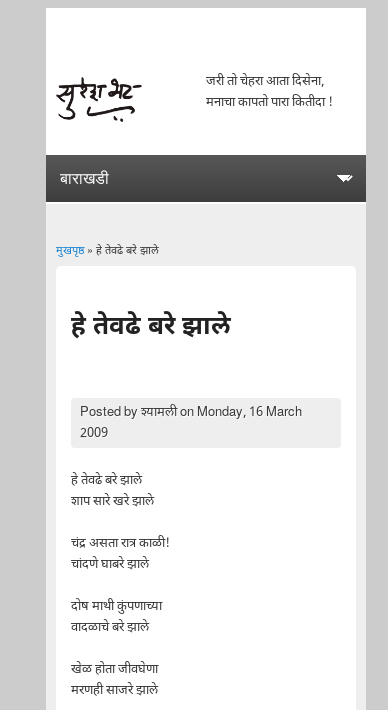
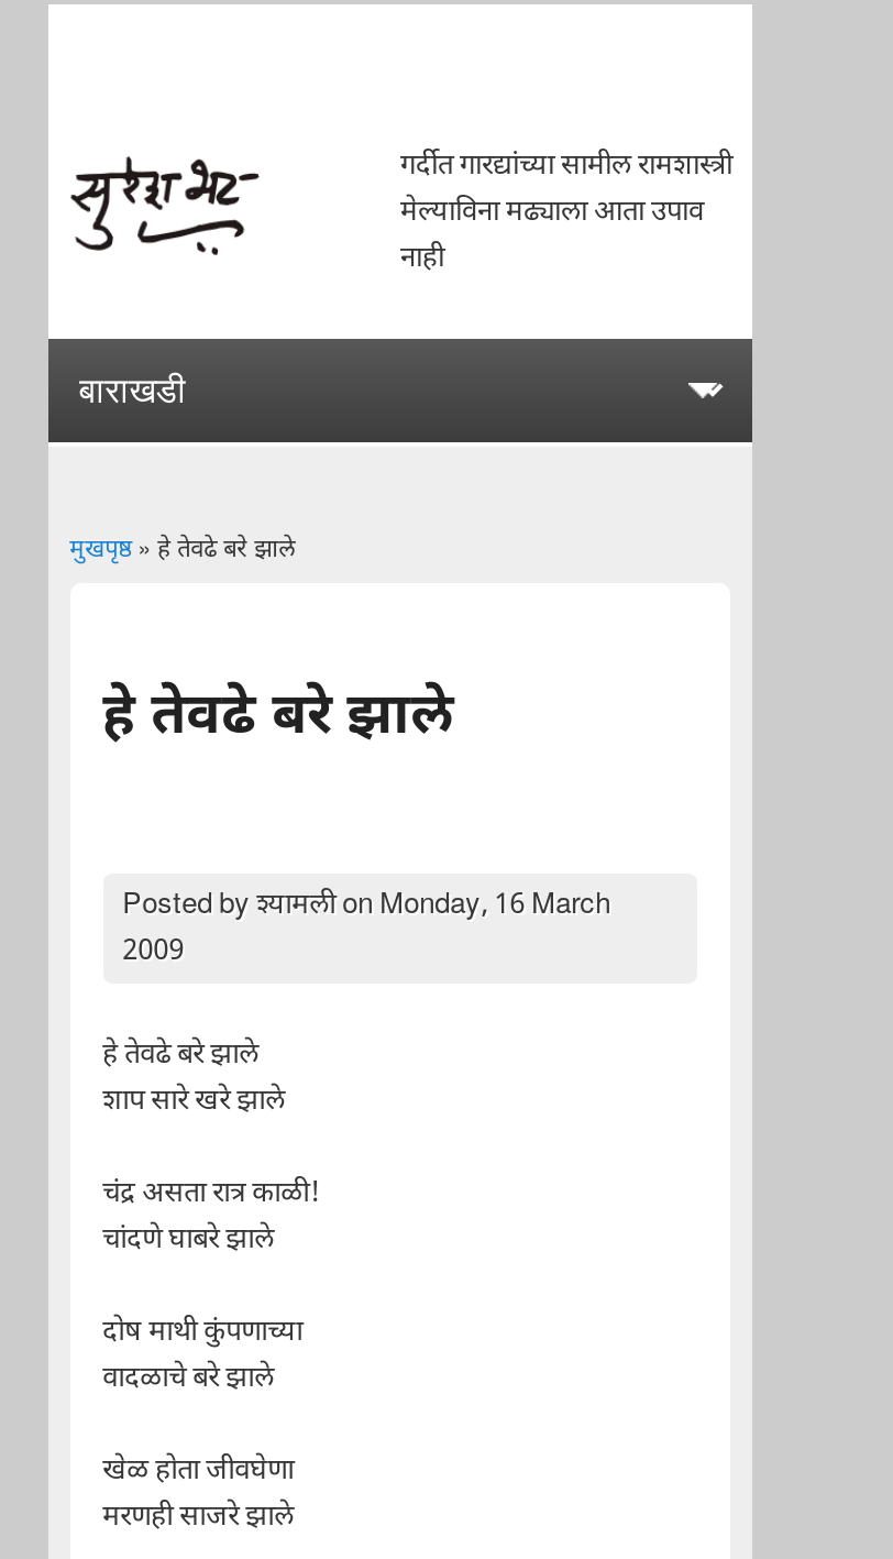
[206,73,333,111] जरी तो चेहरा आता दिसेना, | मनाचा कापतो पारा कितीदा ! -> [400,147,732,277] गर्दीत गारद्यांच्या सामील रामशास्त्री | मेल्याविना मढ्याला आता उपाव | नाही

